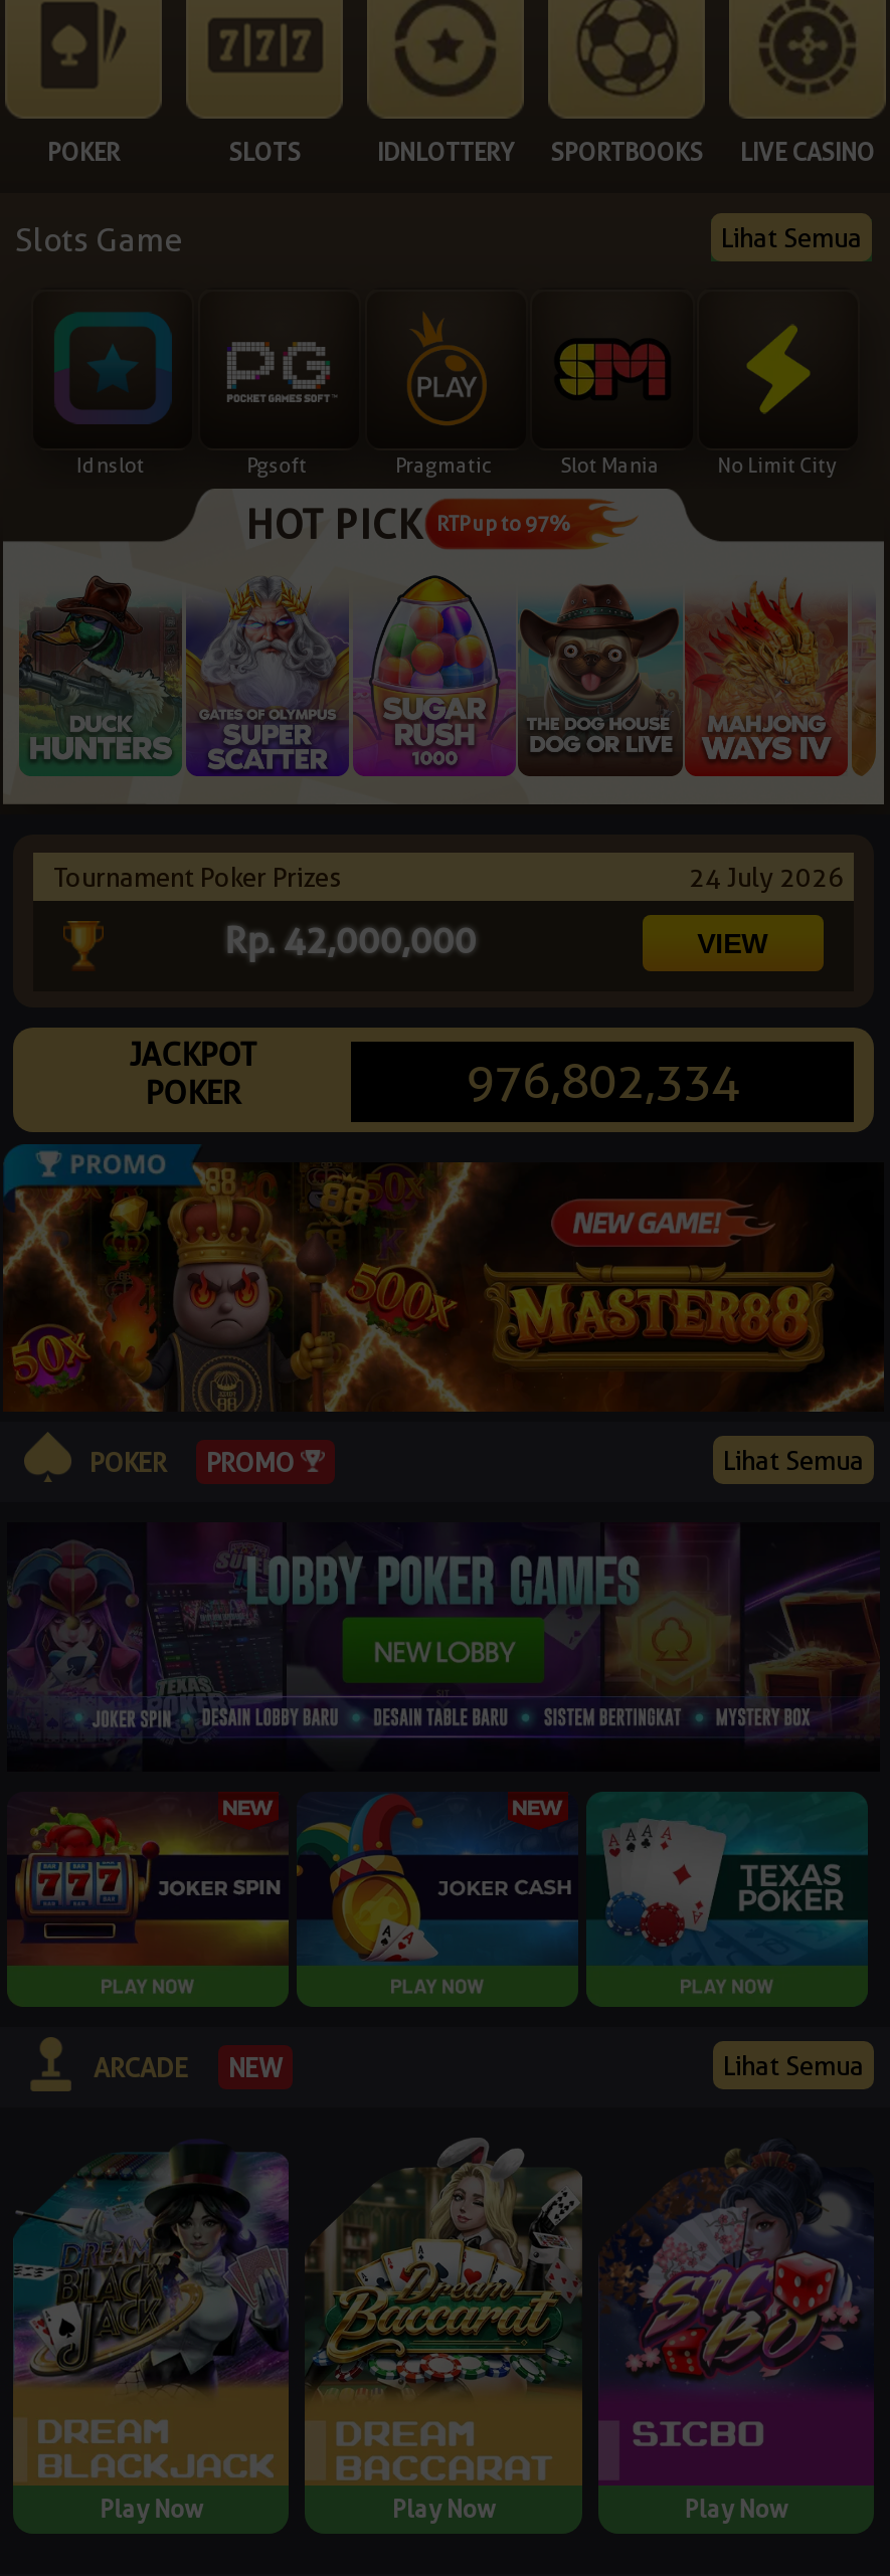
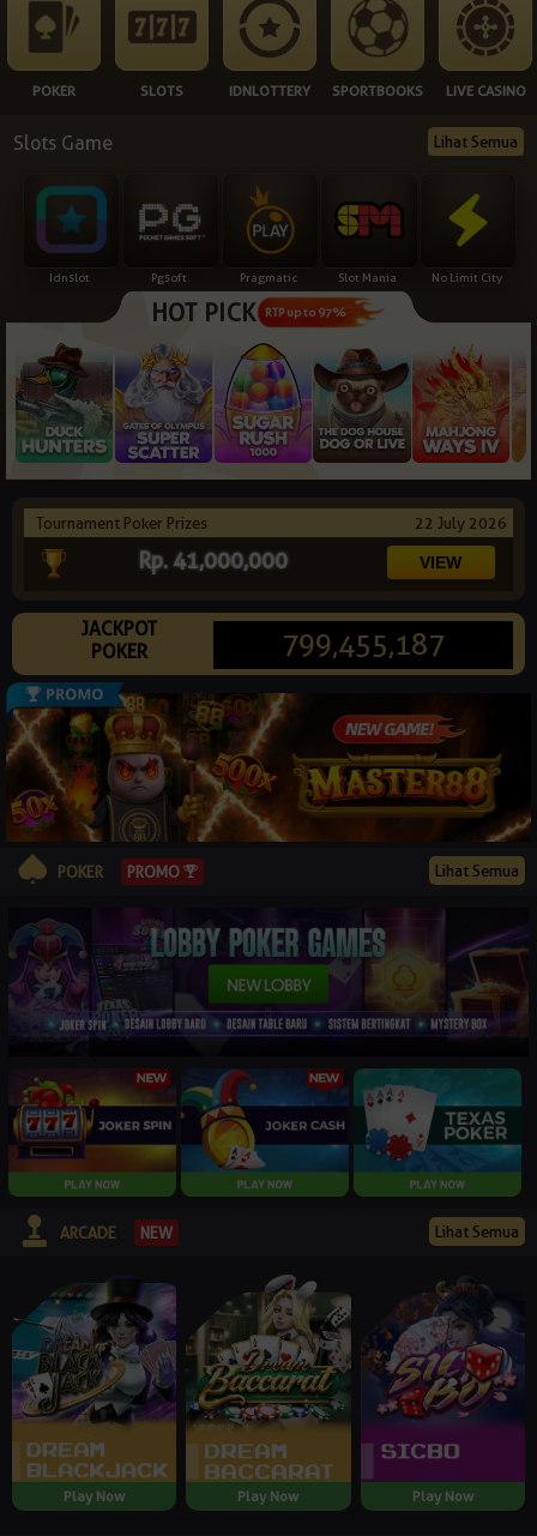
[689,861,844,893] 24 July 2026 -> [415,513,507,533] 22 July 2026
[225,919,476,962] Rp. 42,000,000 -> [138,548,288,573] Rp. 41,000,000
[466,1052,740,1110] 976,802,334 -> [282,627,445,662] 799,455,187

